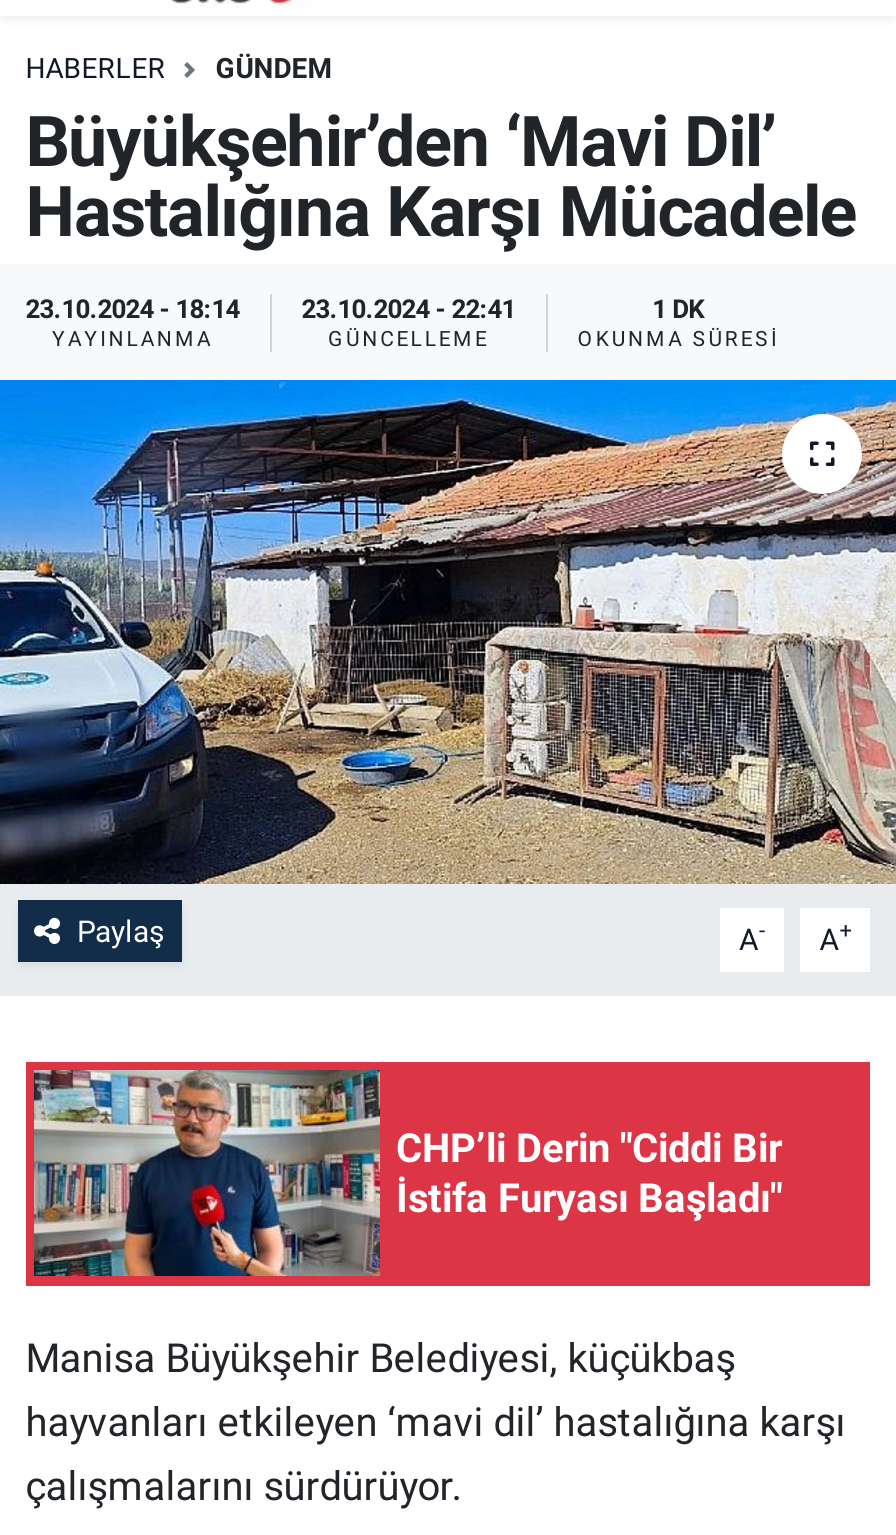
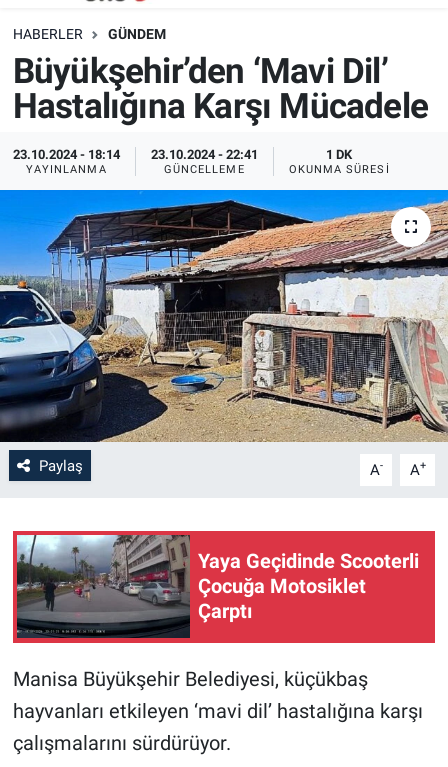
[32,1068,782,1278] [image] | CHP’li Derin "Ciddi Bir | İstifa Furyası Başladı" -> [16,534,419,639] [image] | Yaya Geçidinde Scooterli | Çocuğa Motosiklet | Çarptı

